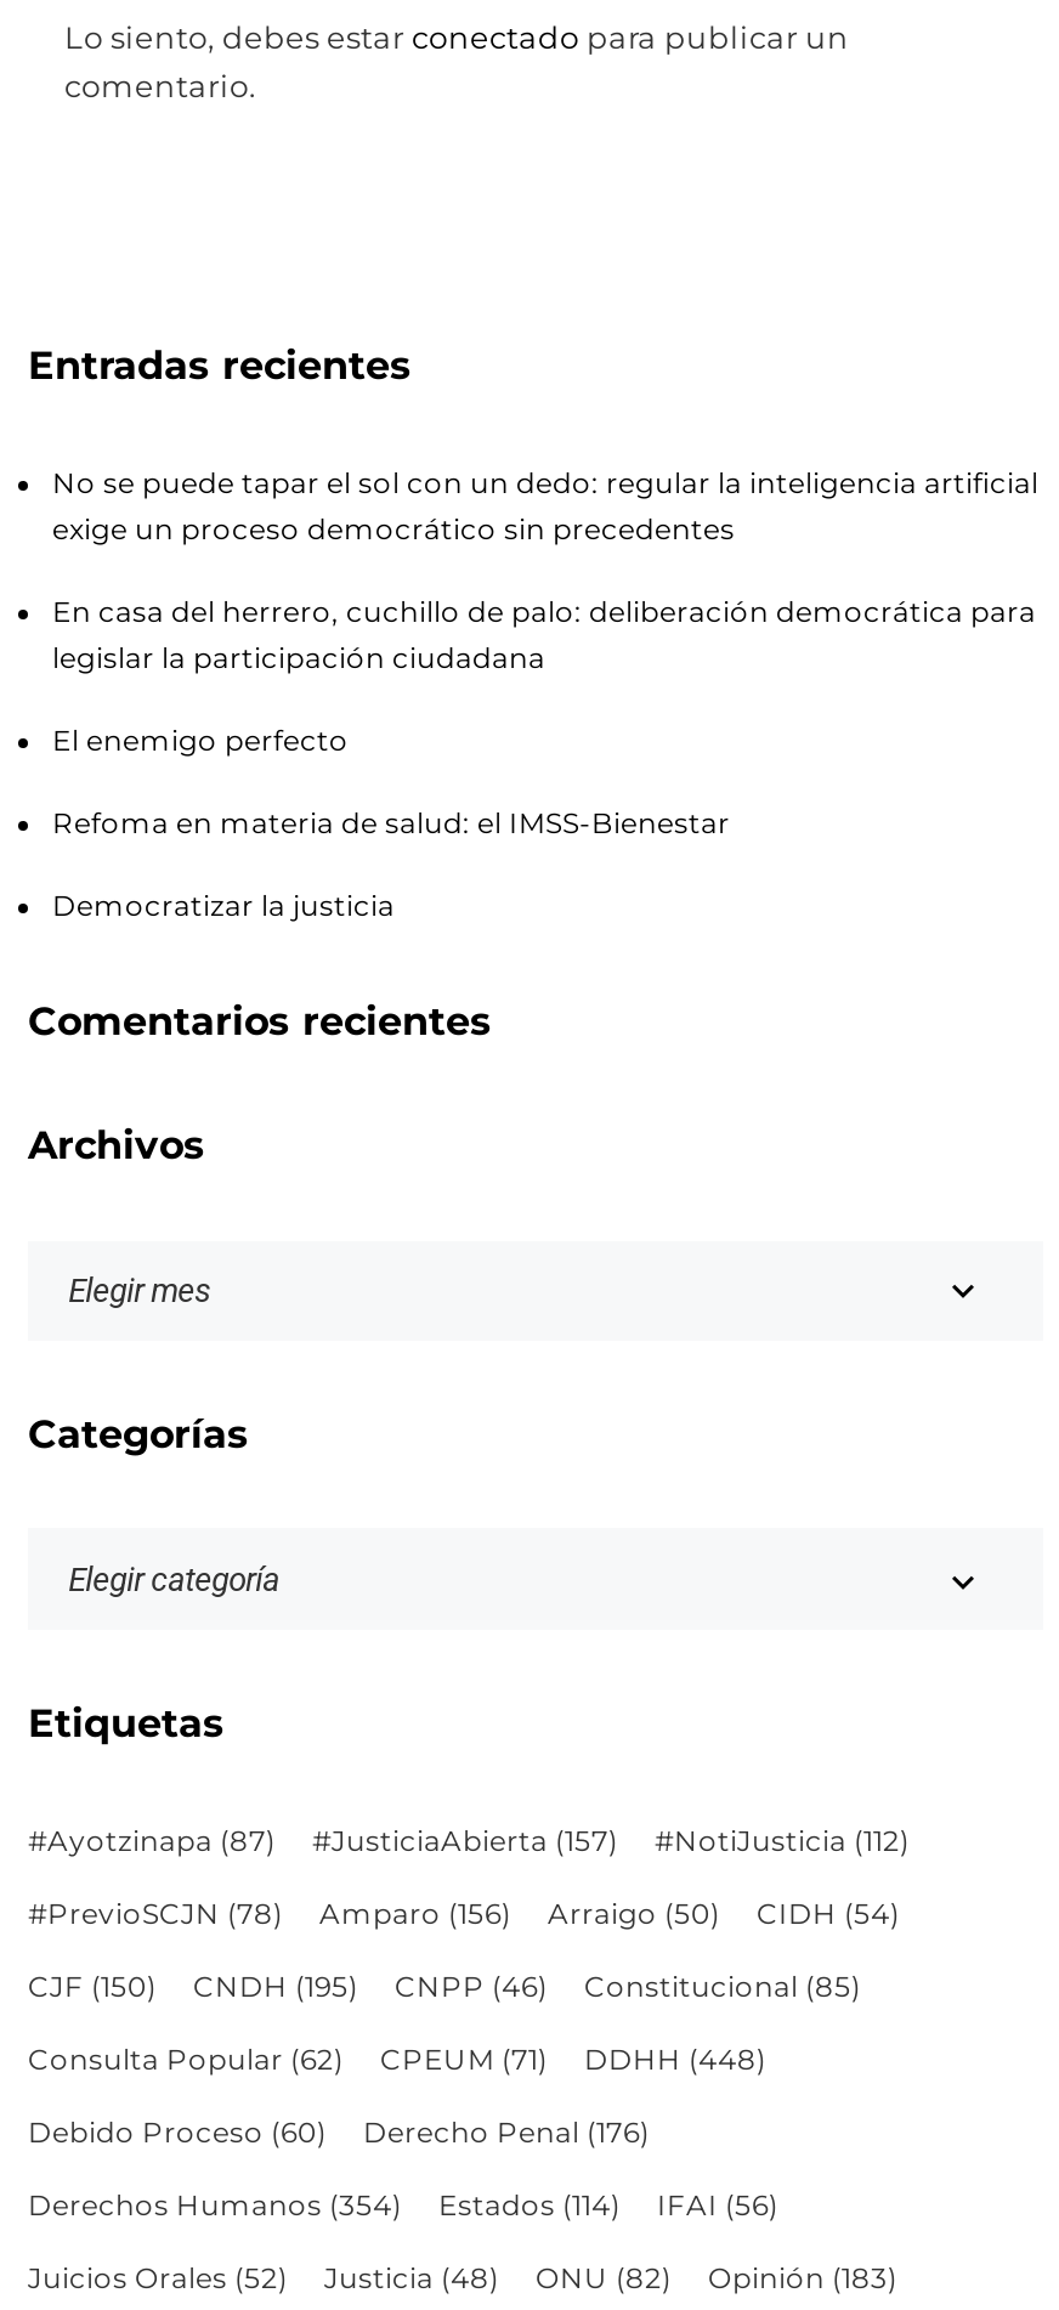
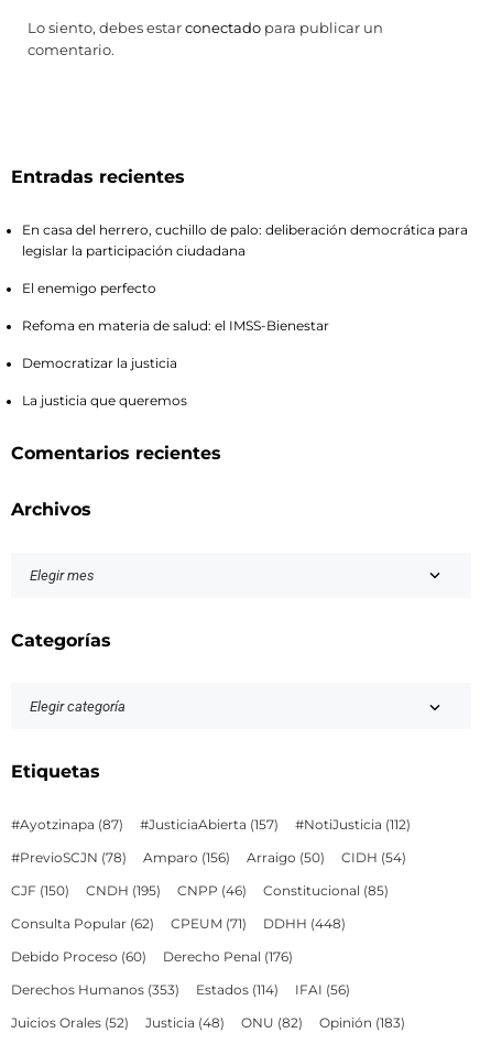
[52,465,1038,545] No se puede tapar el sol con un dedo: regular la inteligencia artificial | exige un proceso democrático sin precedentes -> none
moved [52,594,1036,922] -> [22,222,468,371]: En casa del herrero, cuchillo de palo: deliberación democrática para | legislar la participación ciudadana | El enemigo perfecto | Refoma en materia de salud: el IMSS-Bienestar | Democratizar la justicia
none -> [22,393,187,408] La justicia que queremos
[28,2190,402,2224] Derechos Humanos (354) -> [11,983,179,998] Derechos Humanos (353)

